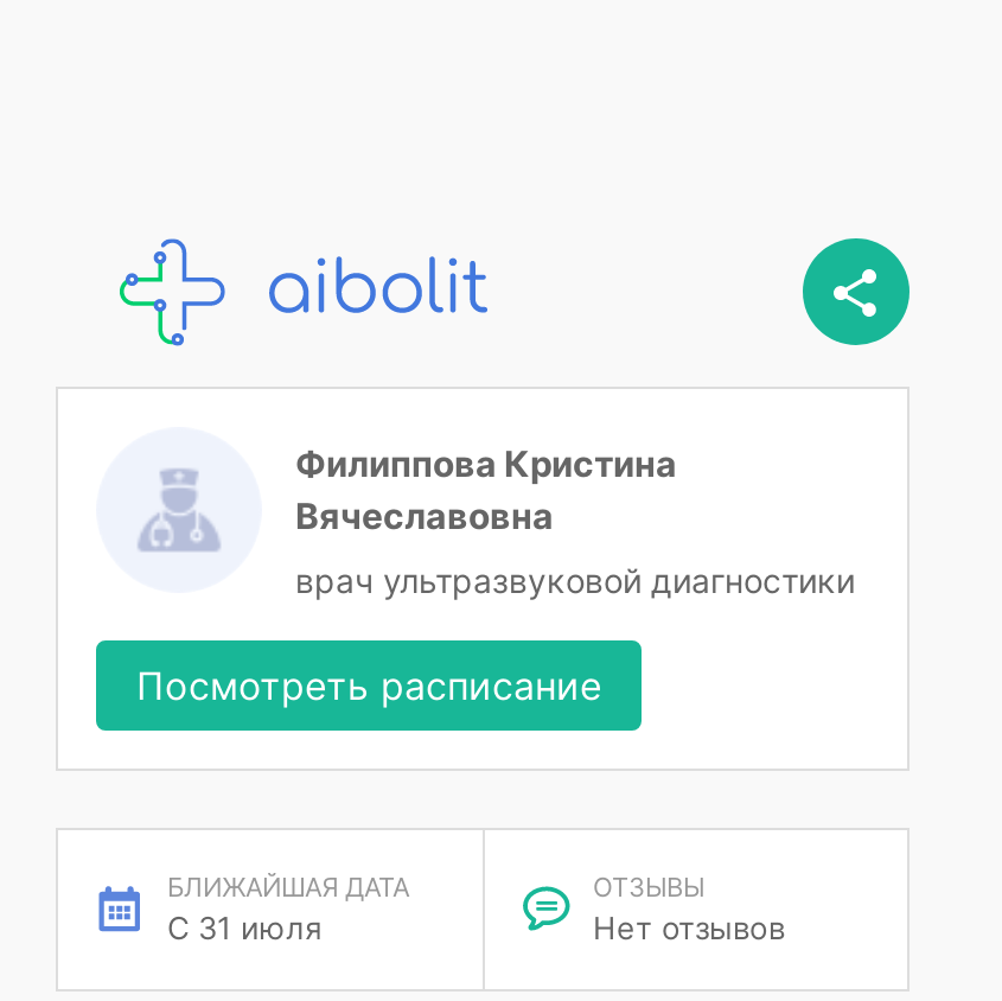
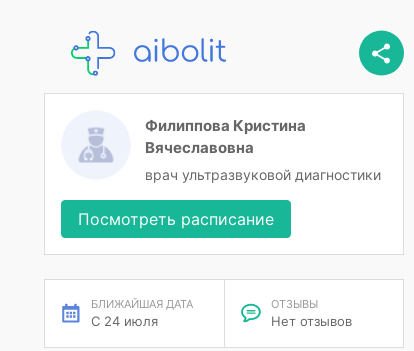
[167,908,321,946] С 31 июля -> [91,313,158,329] С 24 июля

